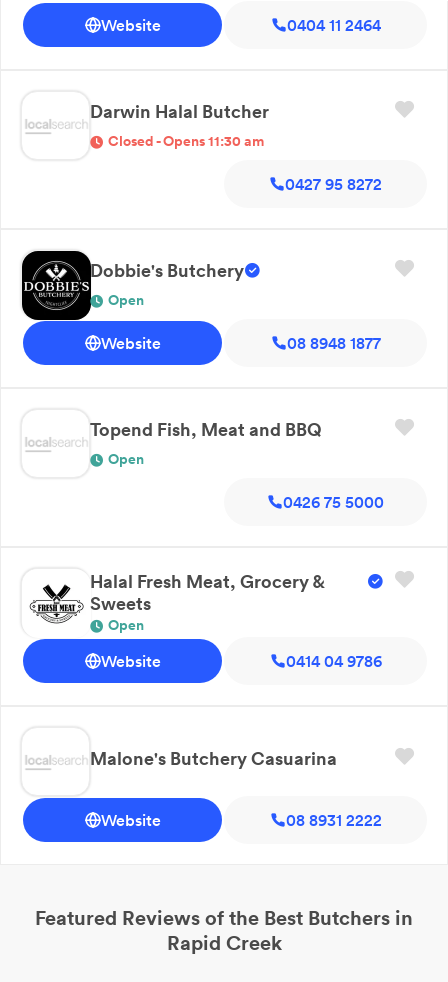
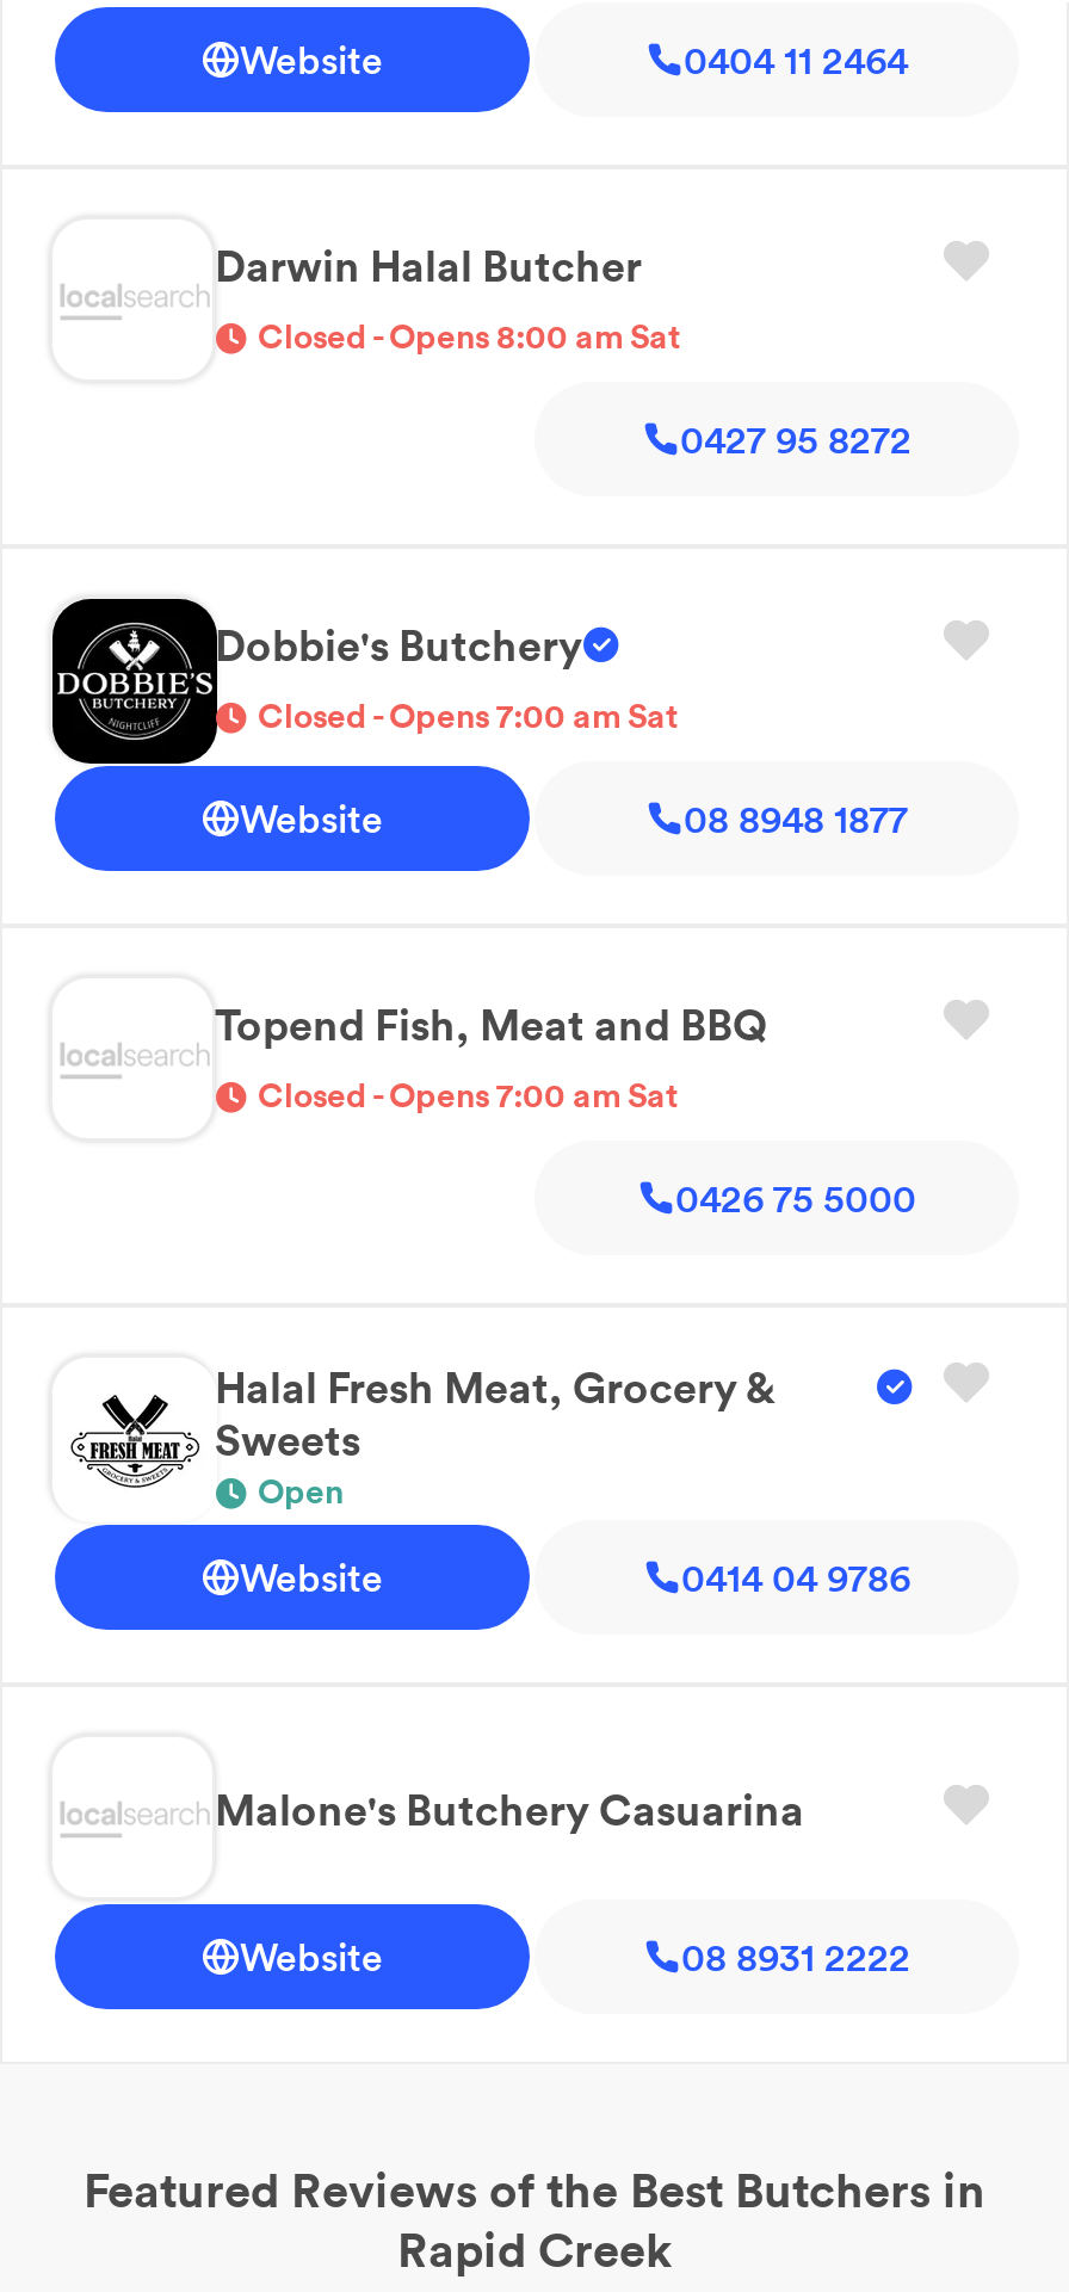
[108,132,264,150] Closed - Opens 11:30 am -> [258,315,680,358] Closed - Opens 8:00 am Sat
[108,291,144,309] Open -> [258,695,678,738] Closed - Opens 7:00 am Sat
[108,450,144,468] Open -> [258,1074,678,1117] Closed - Opens 7:00 am Sat

